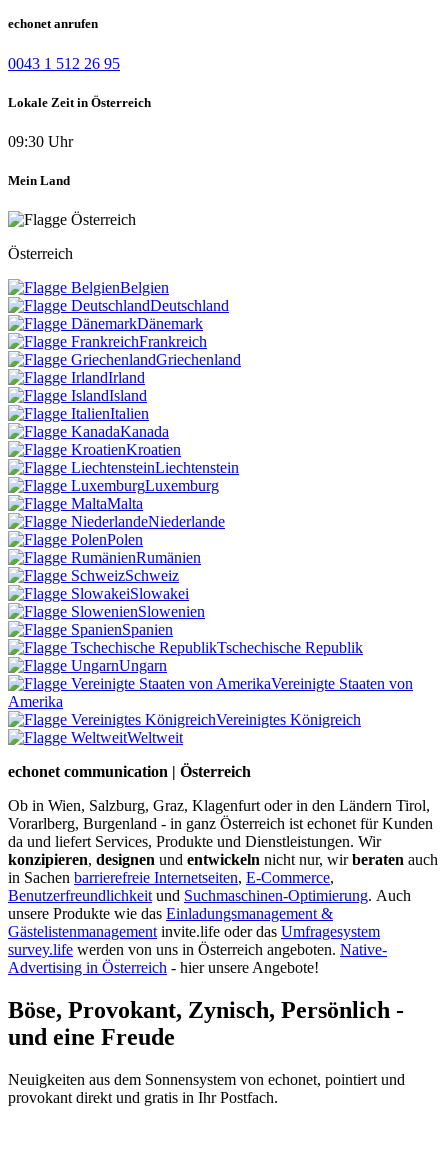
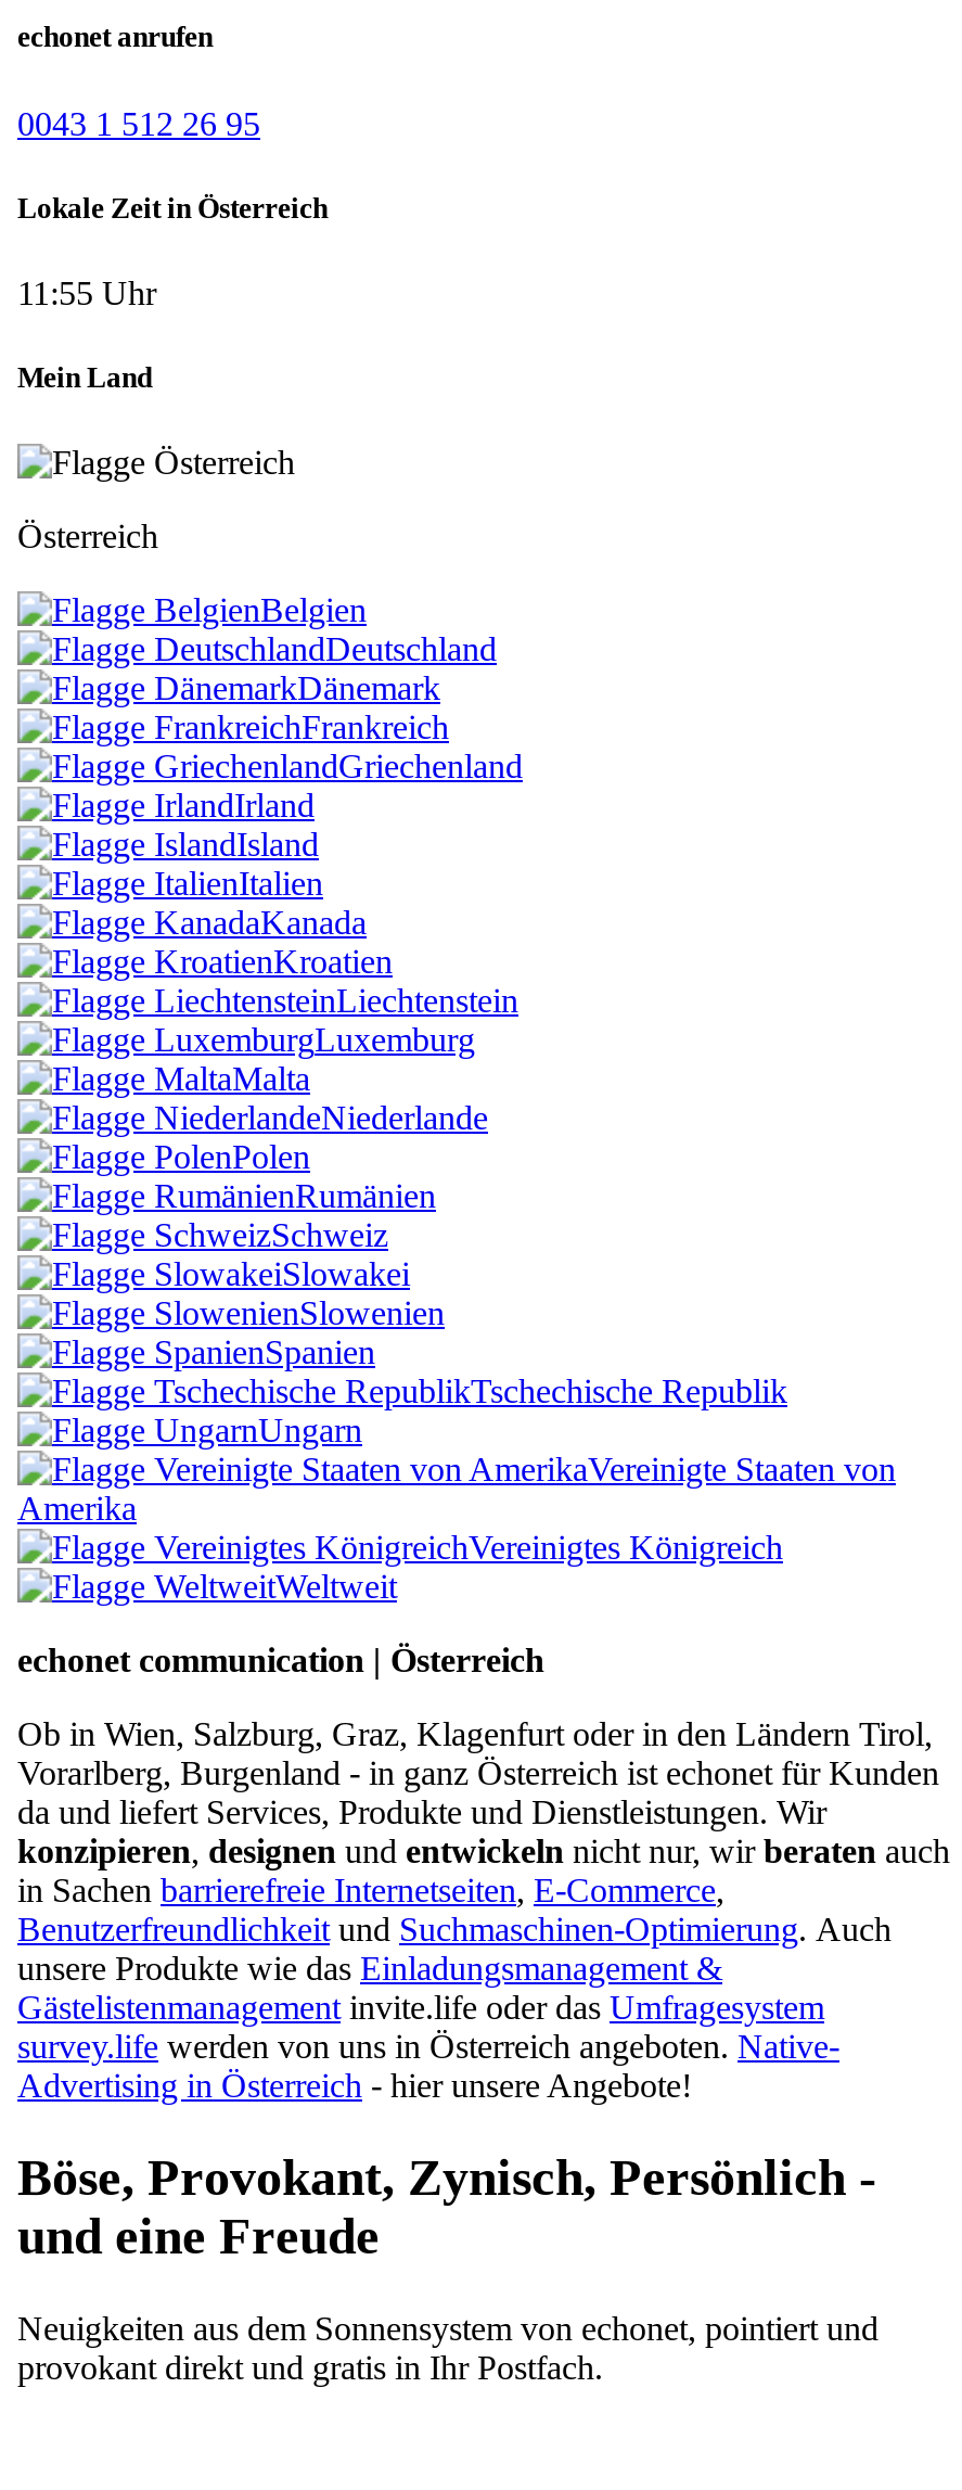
[8,133,73,150] 09:30 Uhr -> [17,274,156,311] 11:55 Uhr

